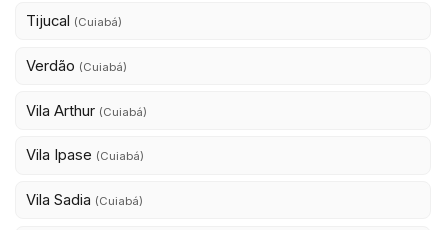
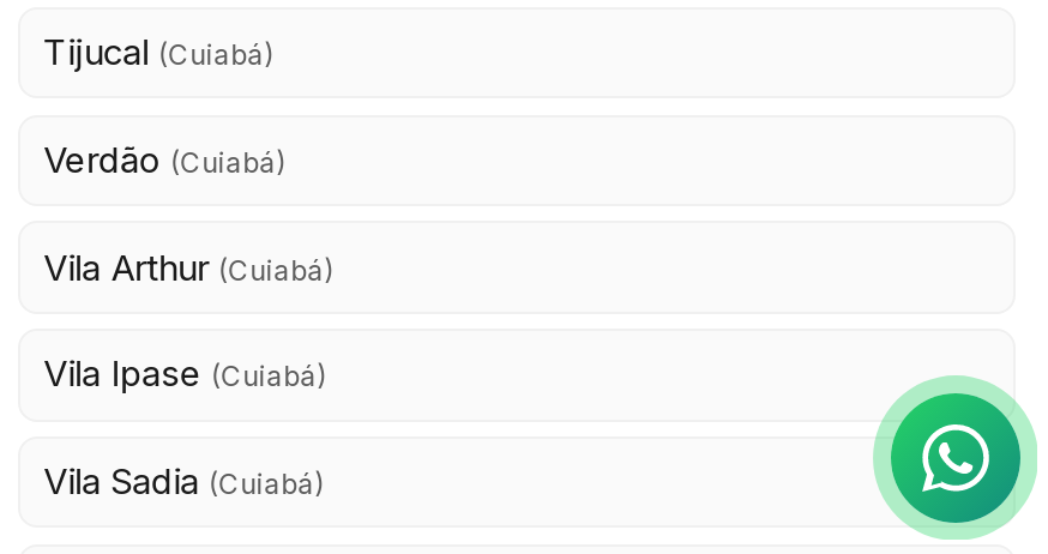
none -> [872,374,1037,540] [image]

